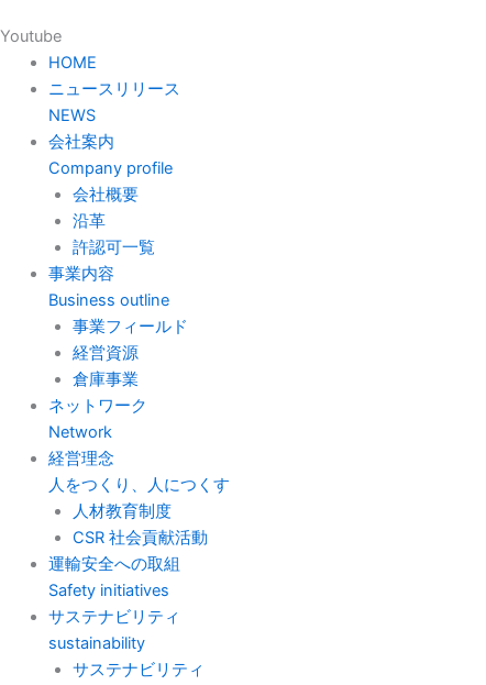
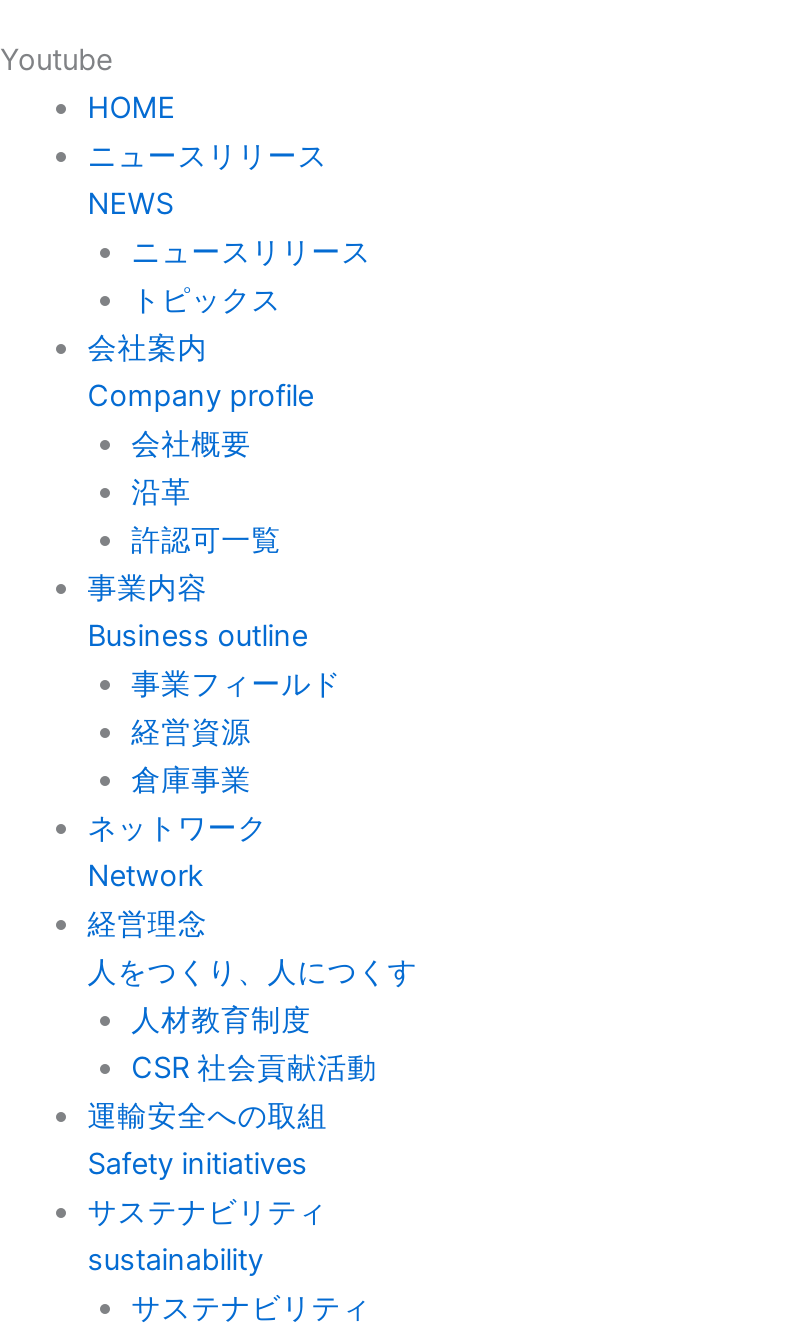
none -> [131,234,371,318] ニュースリリース | トピックス

